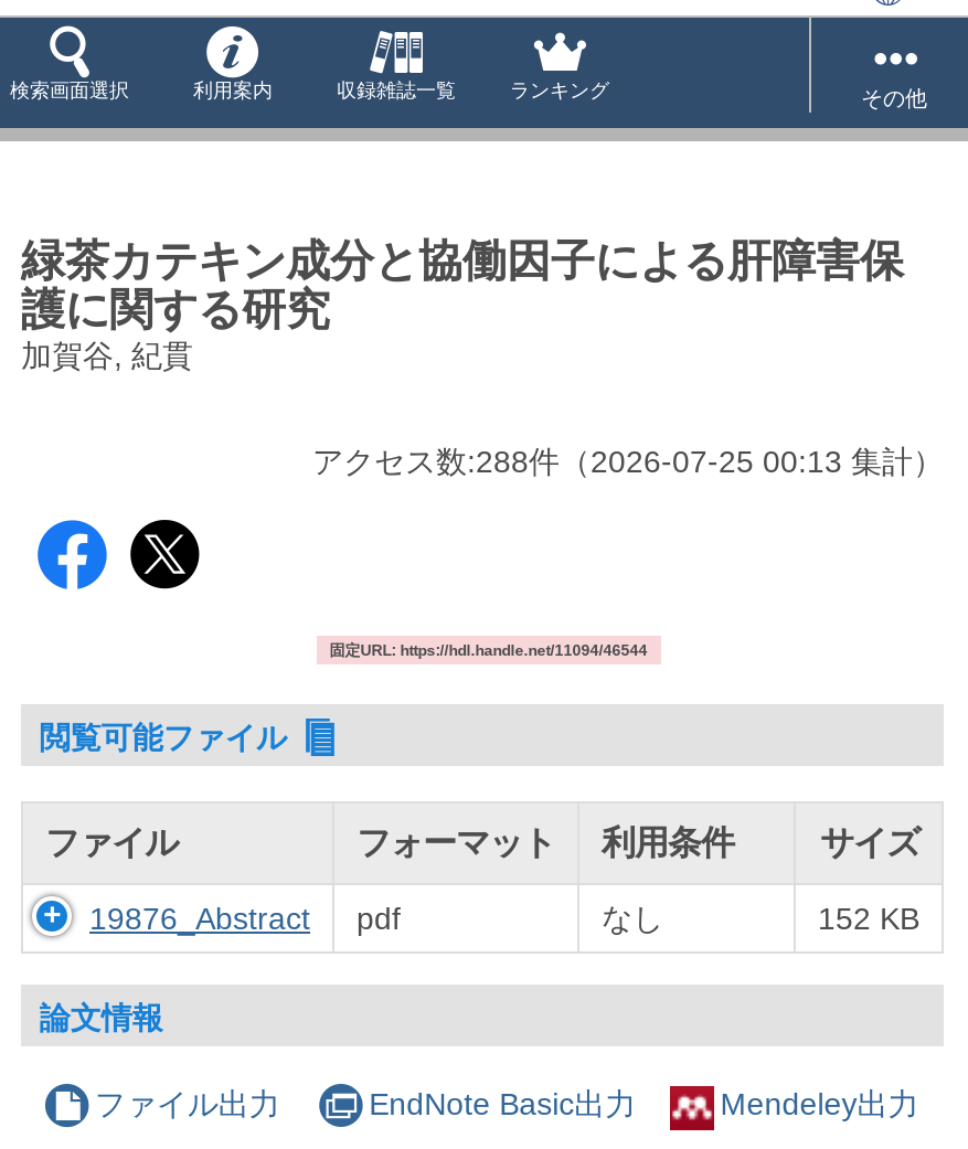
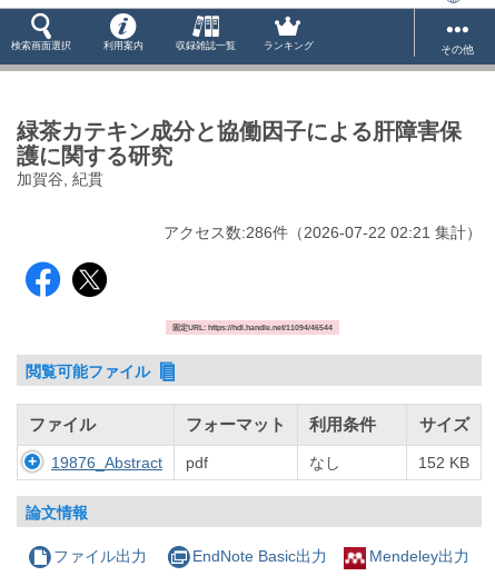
[312,444,944,479] アクセス数:288件（2026-07-25 00:13 集計） -> [164,224,482,241] アクセス数:286件（2026-07-22 02:21 集計）

